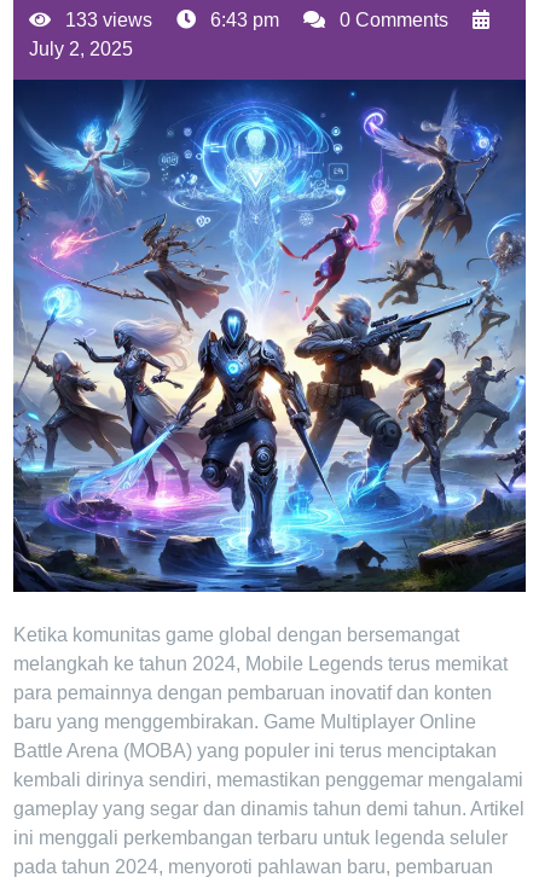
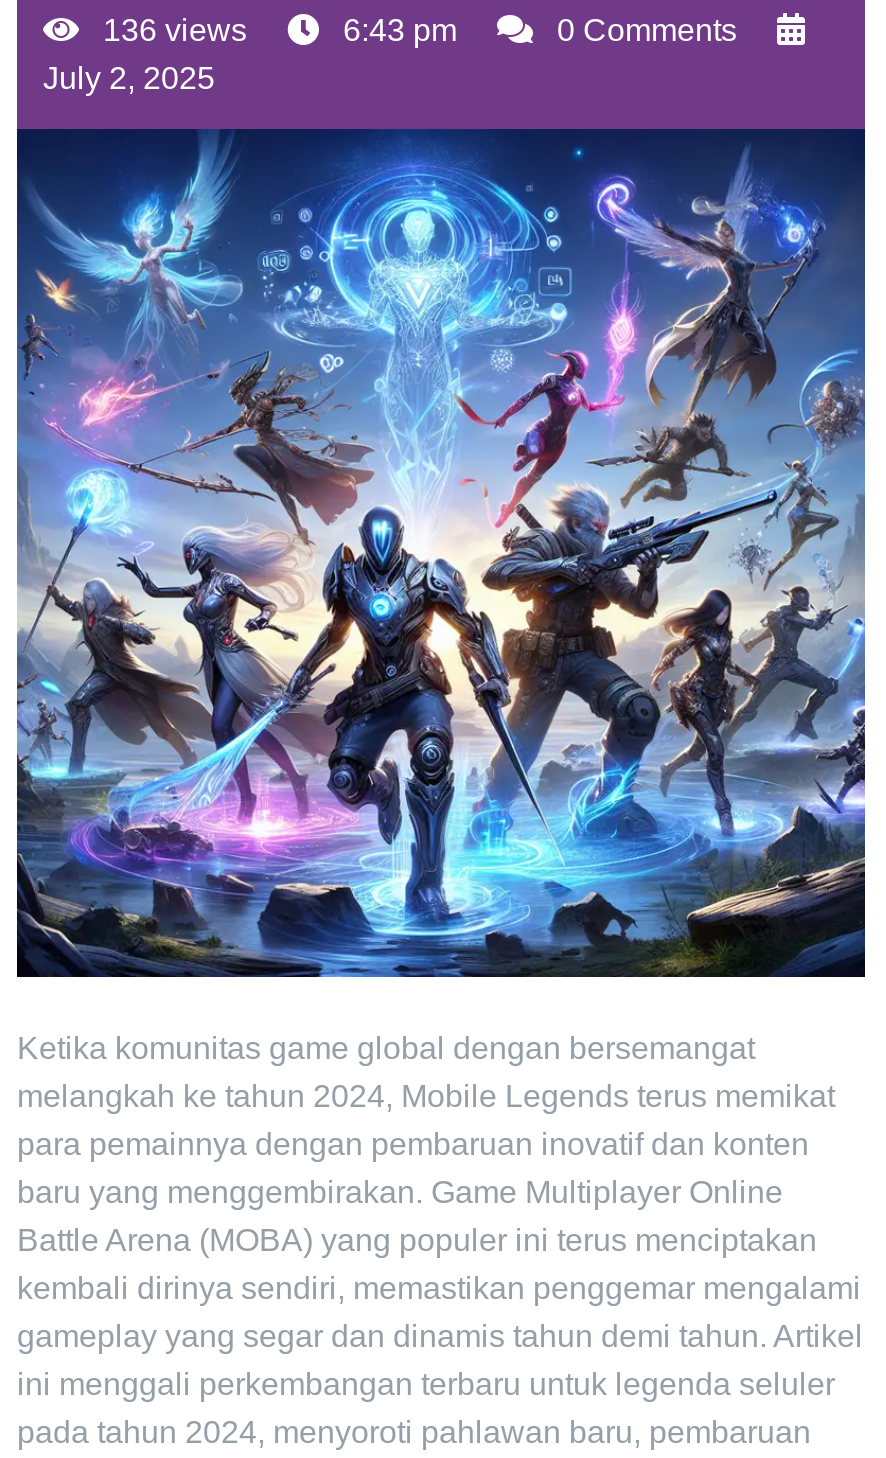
[60,10,152,30] 133 views -> [95,13,247,47] 136 views

